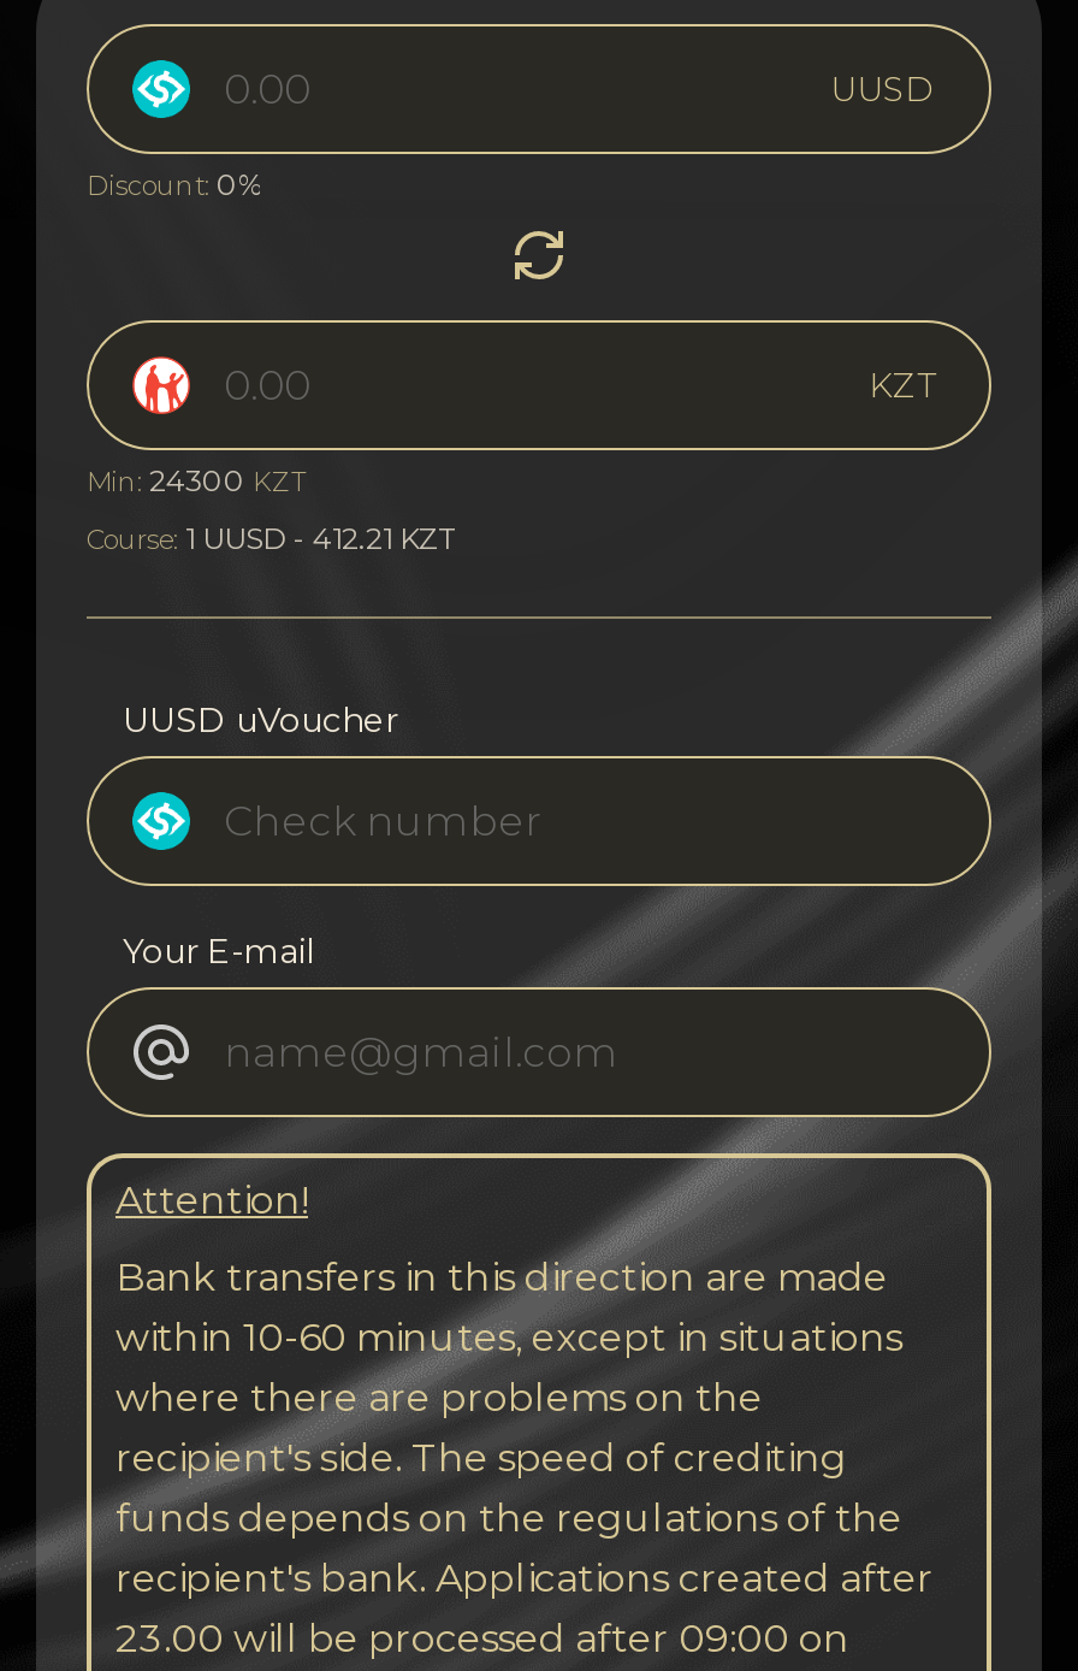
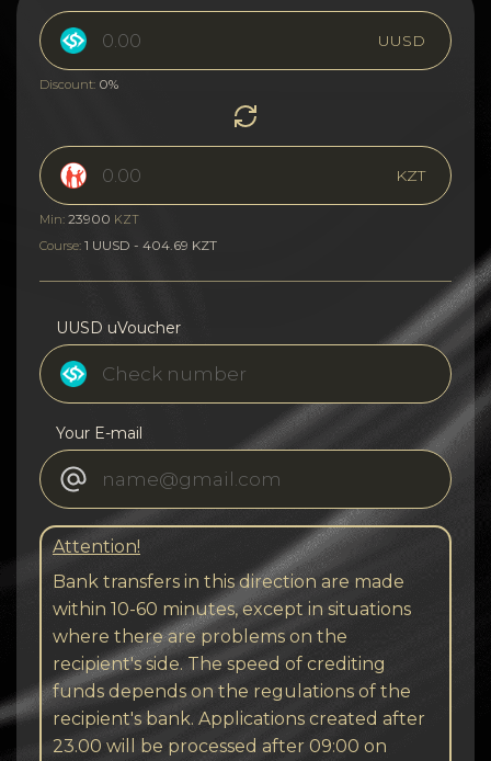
[87,462,308,498] Min: 24300 KZT -> [39,210,139,227] Min: 23900 KZT
[87,520,455,556] Course: 1 UUSD - 412.21 KZT -> [39,237,217,253] Course: 1 UUSD - 404.69 KZT

